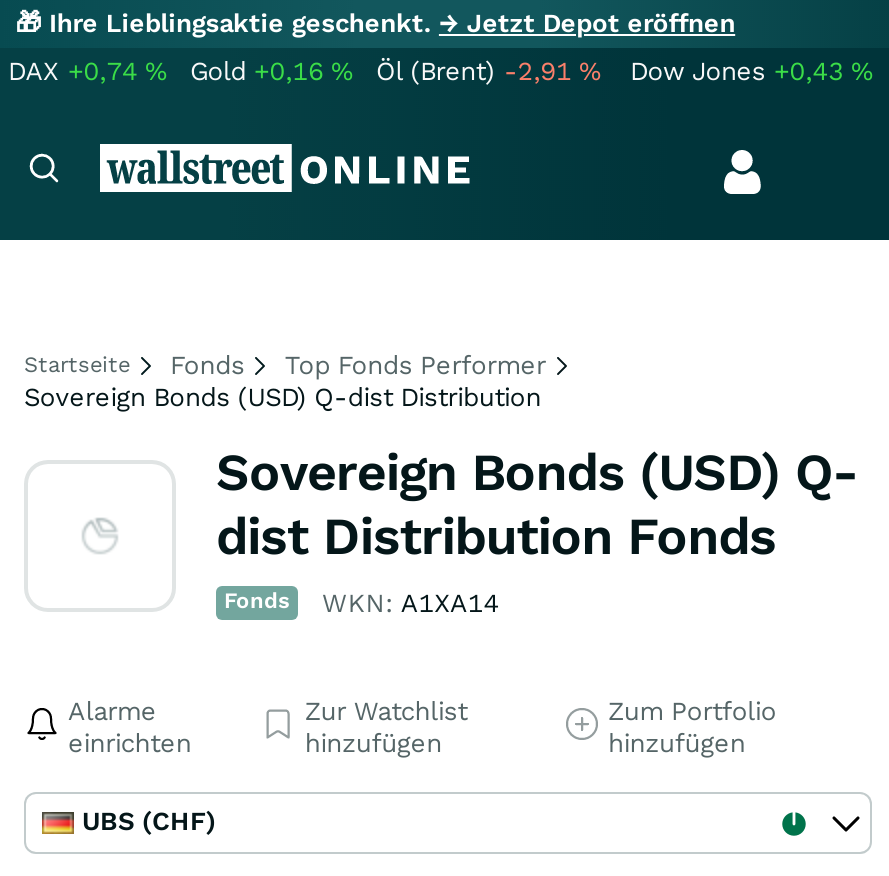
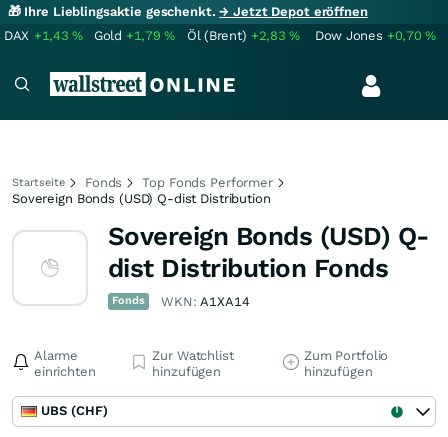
[8,56,166,86] DAX +0,74% -> [4,28,83,43] DAX +1,43%
[190,56,352,86] Gold +0,16% -> [94,28,175,43] Gold +1,79%
[376,56,600,86] Öl (Brent) -2,91% -> [187,28,300,43] Öl (Brent) +2,83%
[630,56,872,86] Dow Jones +0,43% -> [315,28,436,43] Dow Jones +0,70%

